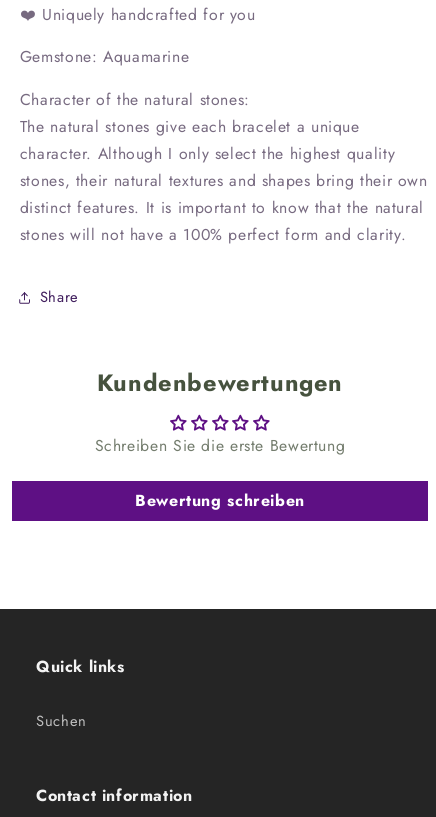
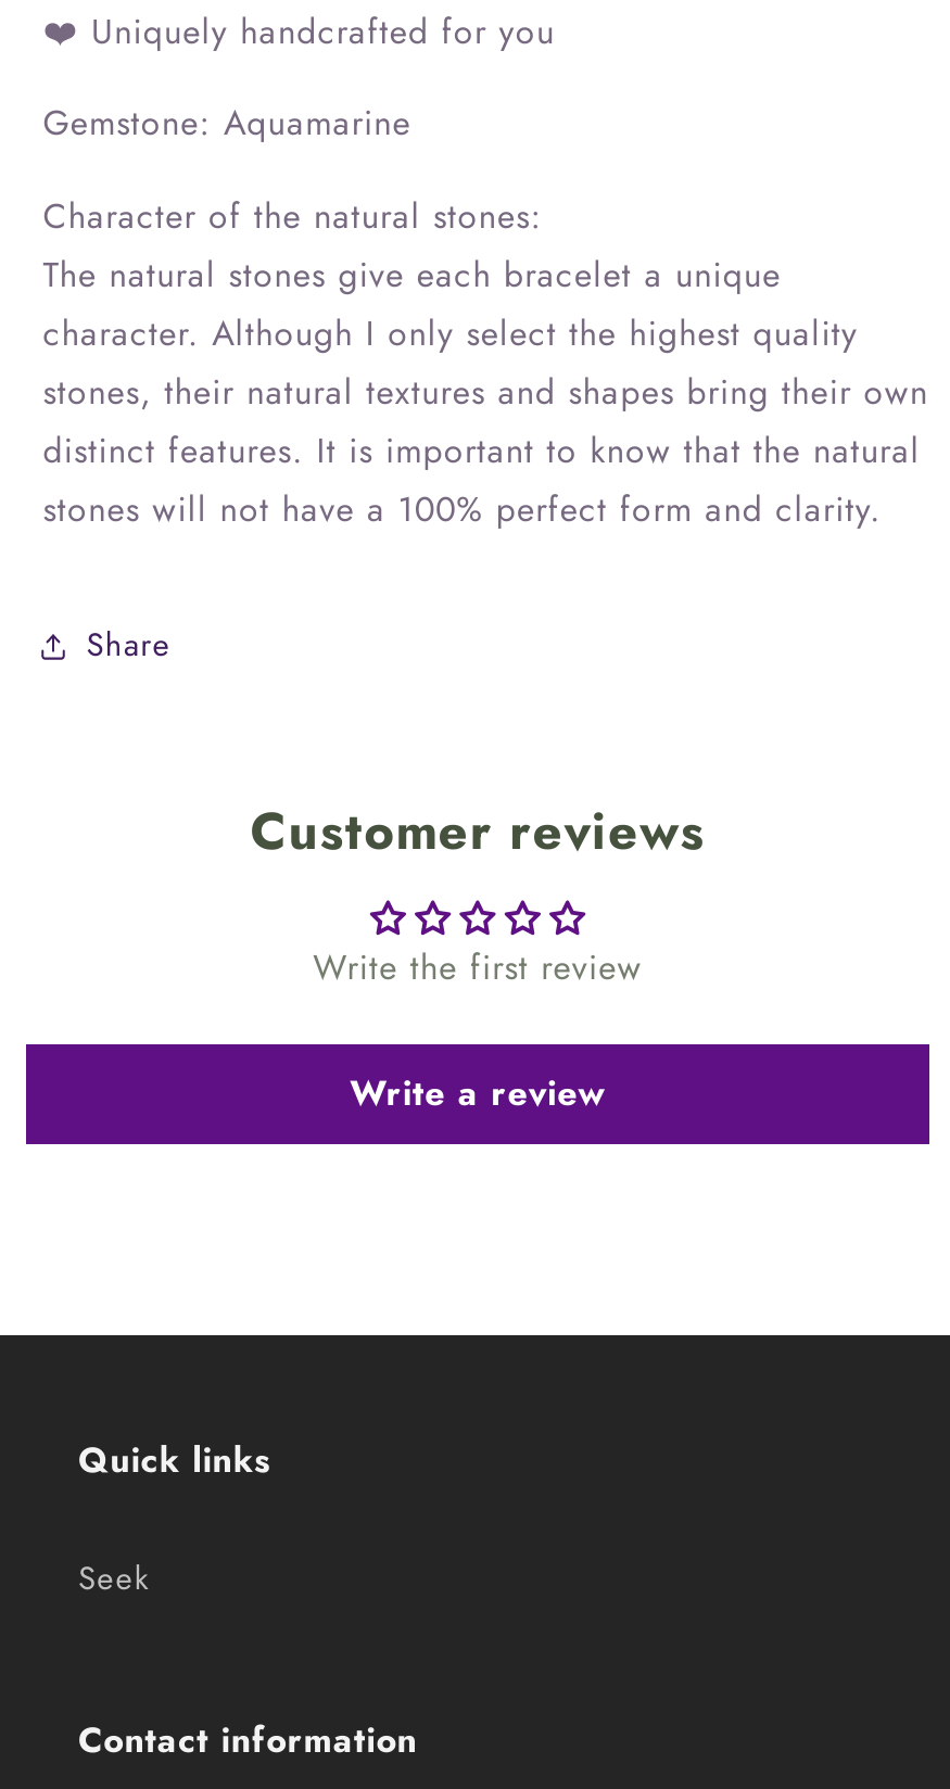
[97,366,343,400] Kundenbewertungen -> [250,795,705,869] Customer reviews
[95,434,345,457] Schreiben Sie die erste Bewertung -> [313,943,643,993] Write the first review
[135,489,305,512] Bewertung schreiben -> [350,1069,606,1119] Write a review
[36,710,87,732] Suchen -> [78,1554,149,1602] Seek

